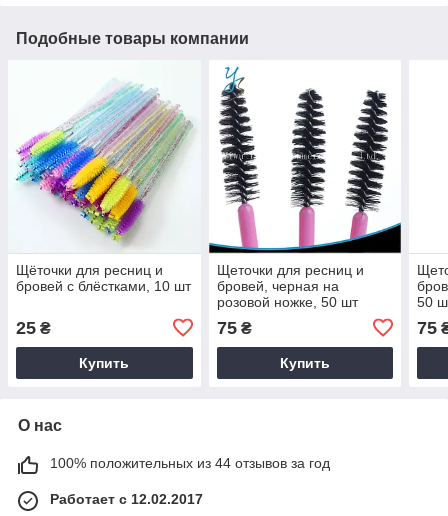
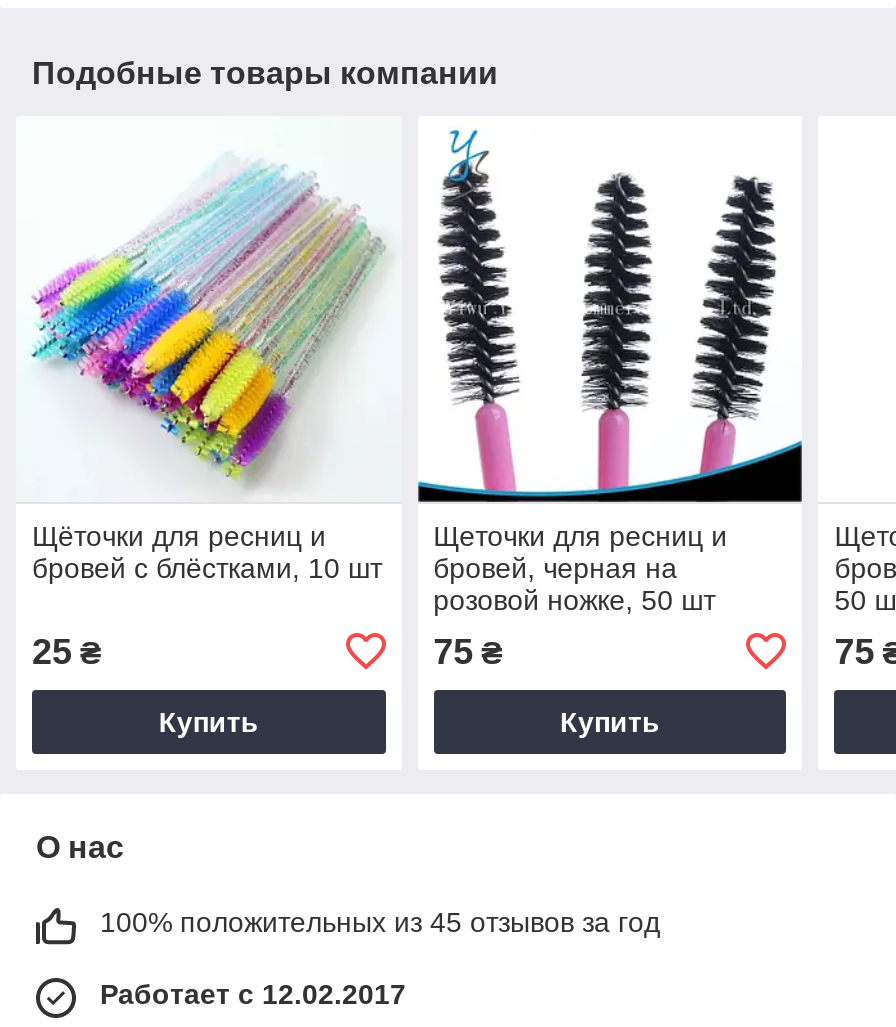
[50,455,330,471] 100% положительных из 44 отзывов за год -> [100,906,660,938] 100% положительных из 45 отзывов за год

